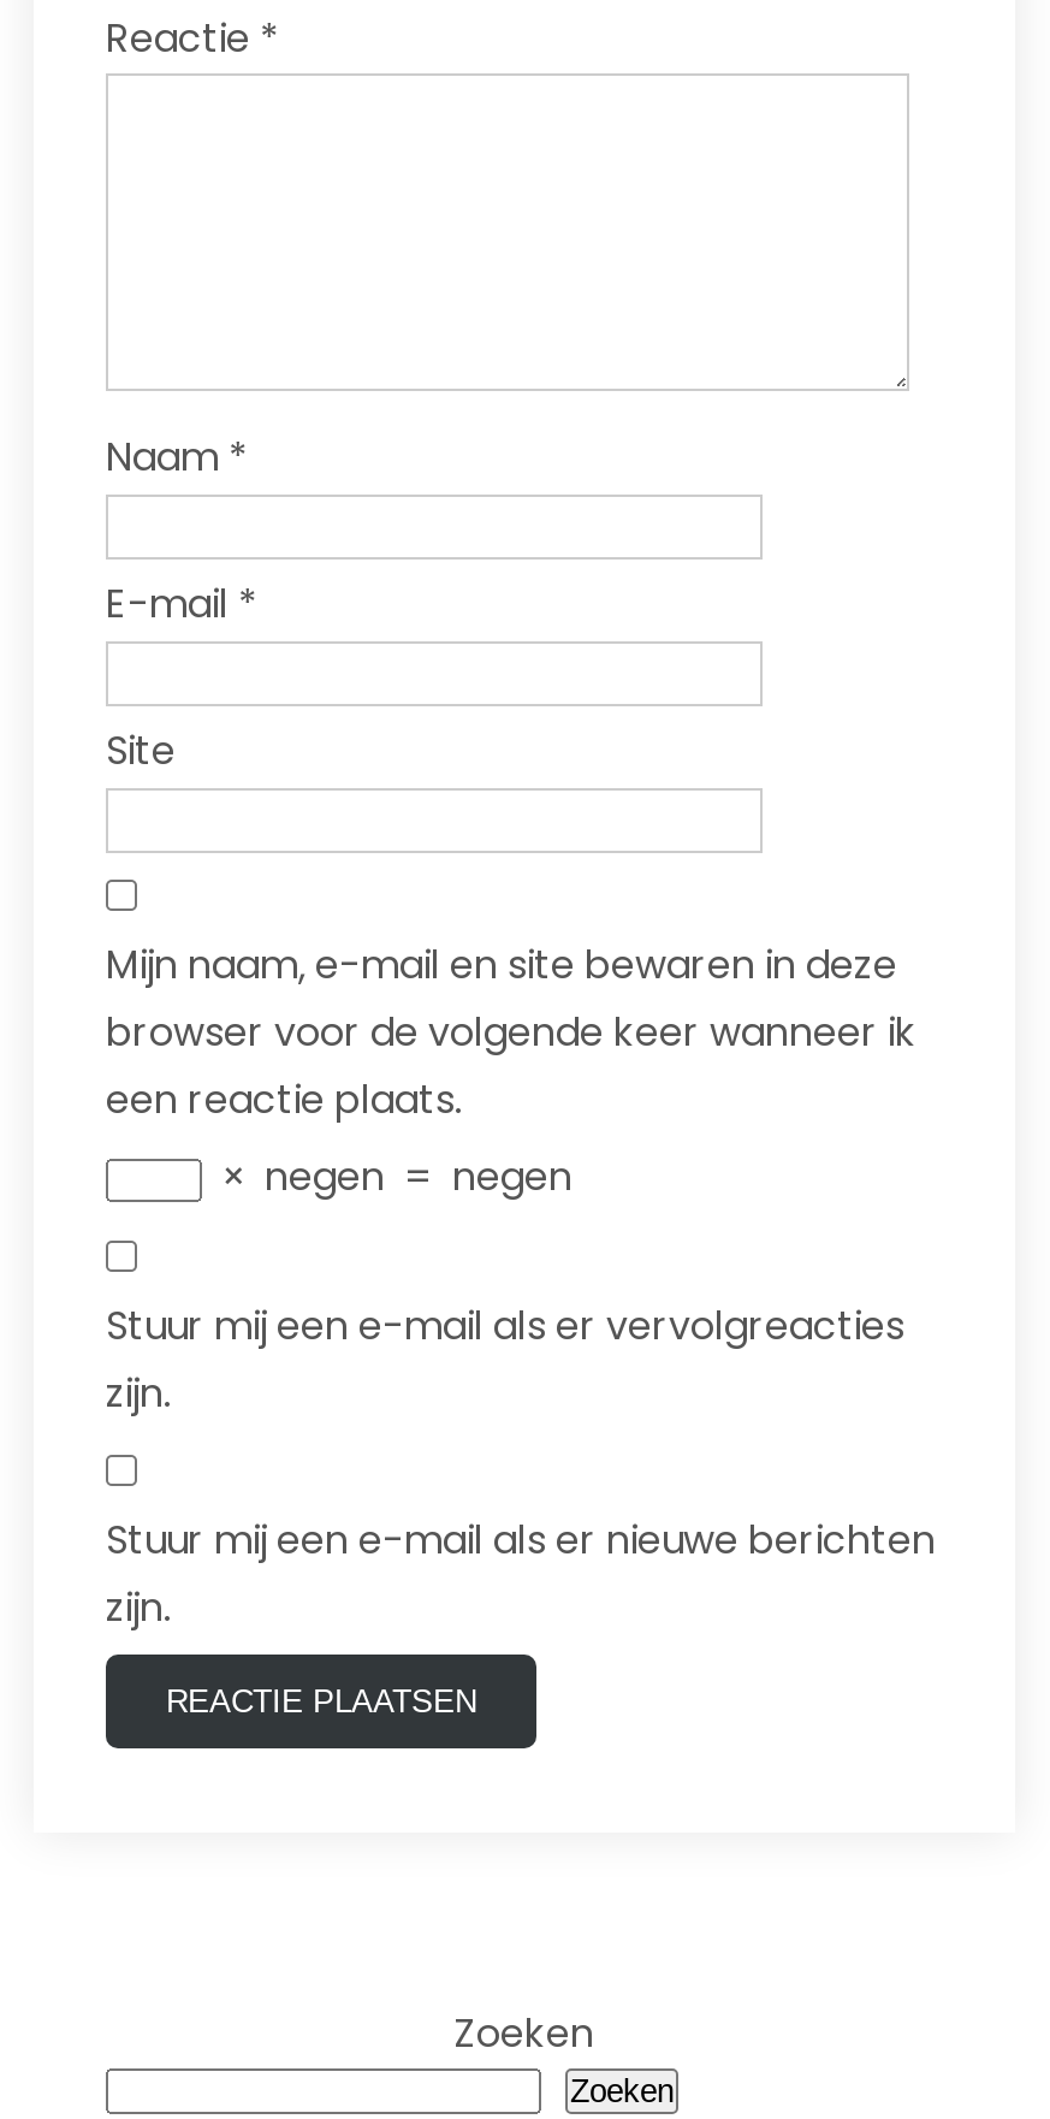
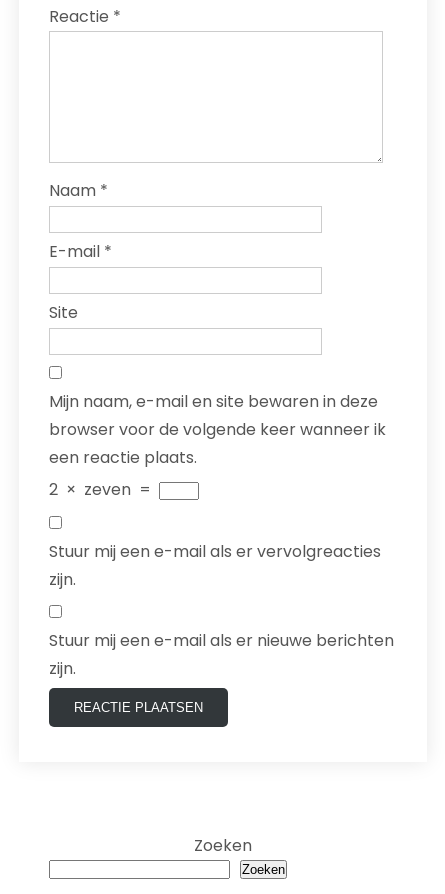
[212,1149,573,1204] × negen = negen -> [49,478,155,501] 2 × zeven =

